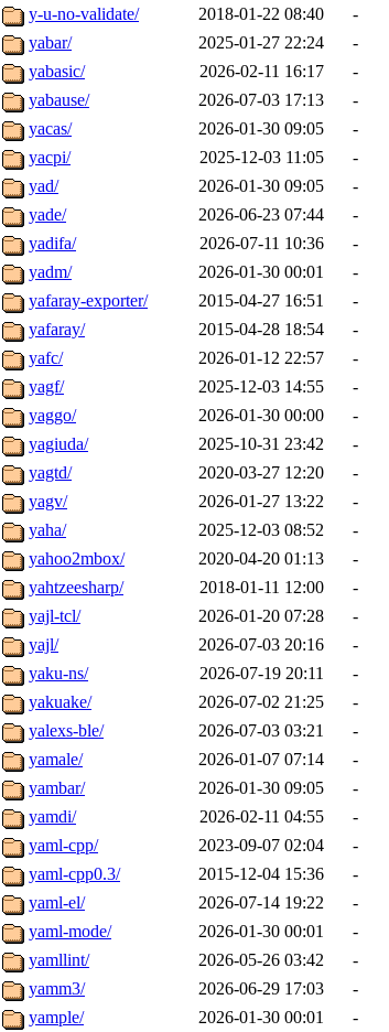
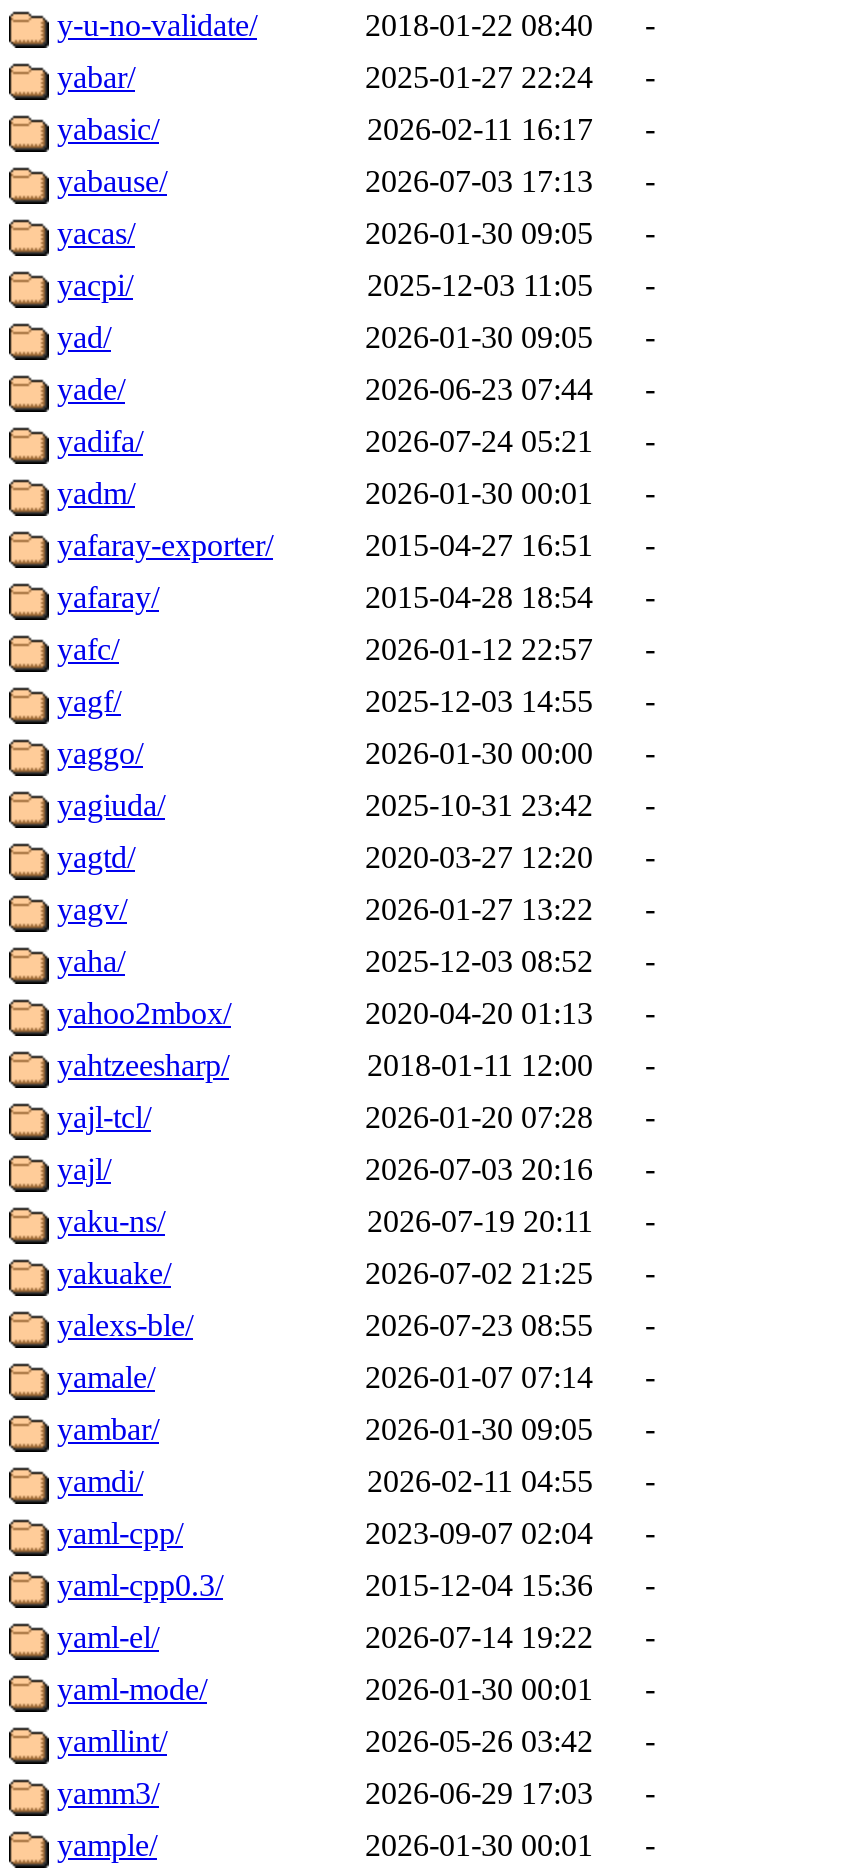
[199,234,324,253] 2026-07-11 10:36 -> [365,425,593,459] 2026-07-24 05:21
[198,722,324,740] 2026-07-03 03:21 -> [365,1309,593,1343] 2026-07-23 08:55

